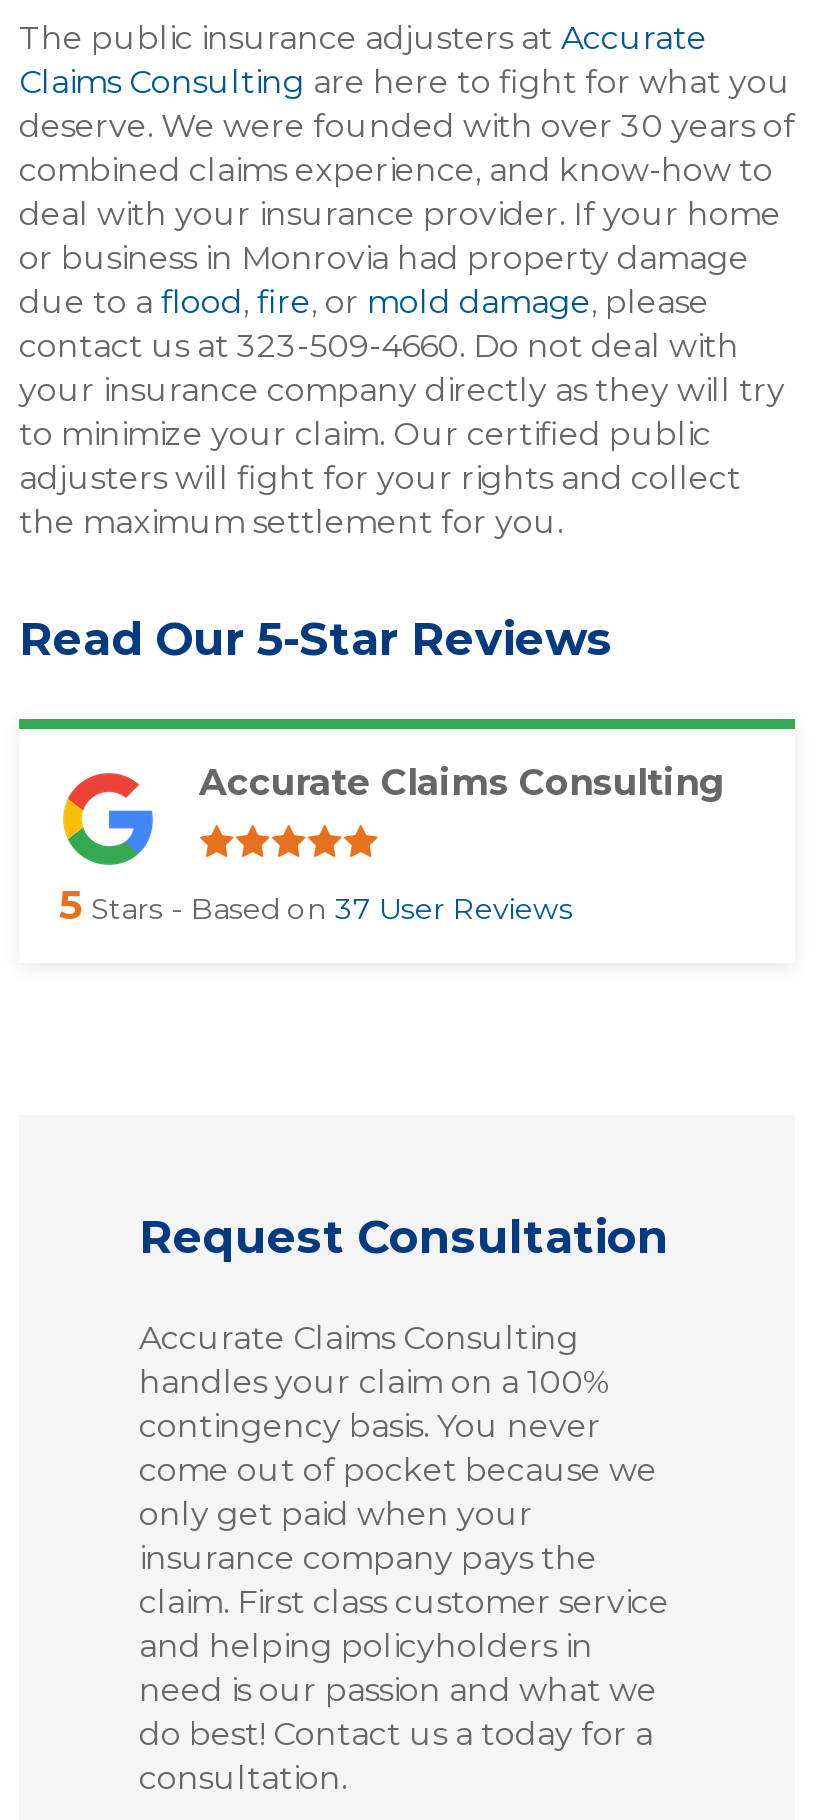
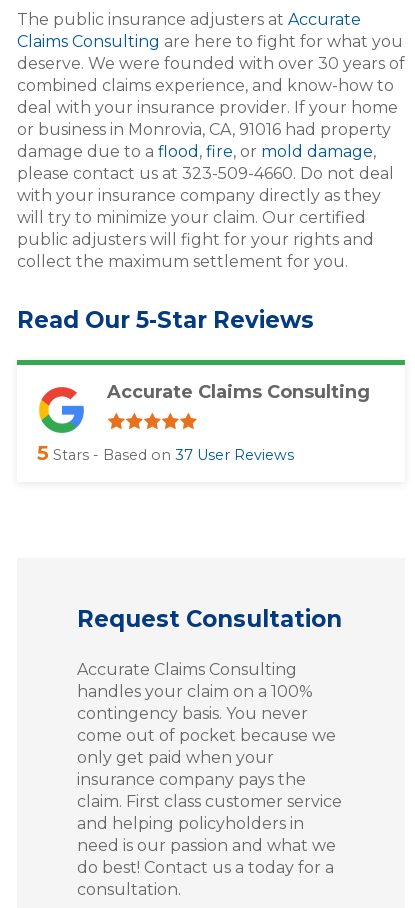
[19,238,785,540] or business in Monrovia had property damage | due to a flood, fire, or mold damage, please | contact us at 323-509-4660. Do not deal with | your insurance company directly as they will try | to minimize your claim. Our certified public | adjusters will fight for your rights and collect | the maximum settlement for you. -> [17,120,394,271] or business in Monrovia, CA, 91016 had property | damage due to a flood, fire, or mold damage, | please contact us at 323-509-4660. Do not deal | with your insurance company directly as they | will try to minimize your claim. Our certified | public adjusters will fight for your rights and | collect the maximum settlement for you.

